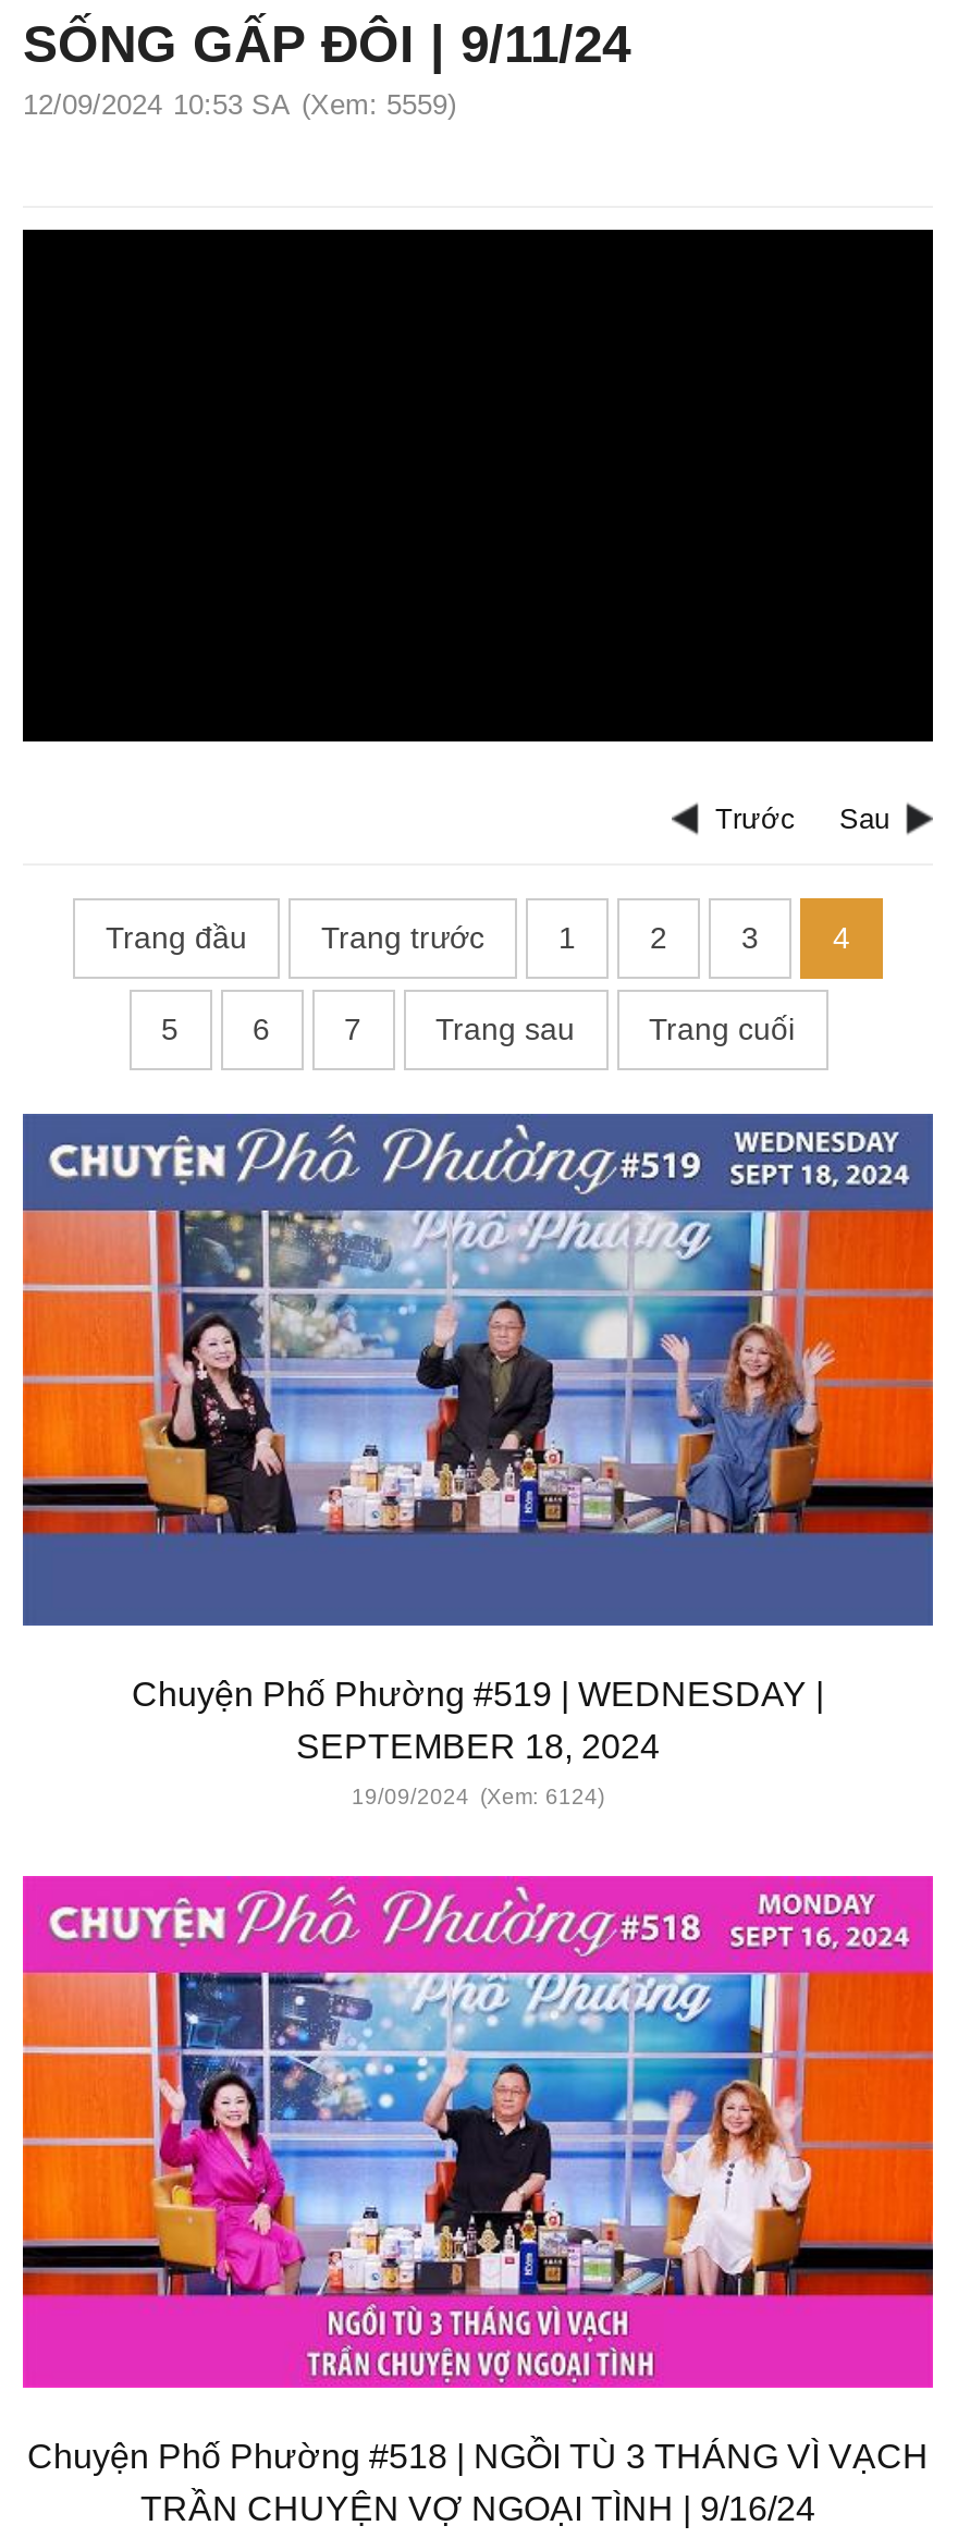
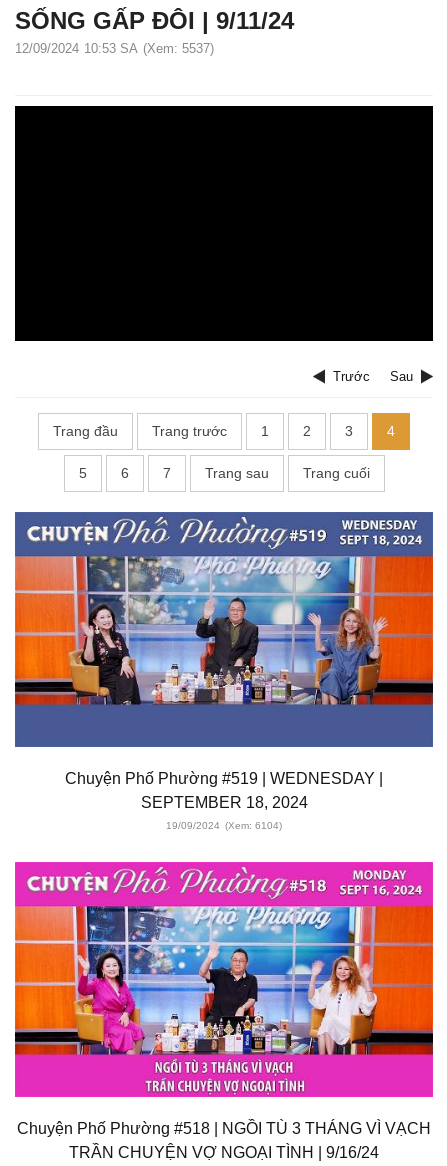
[23,88,456,121] 12/09/2024 10:53 SA (Xem: 5559) -> [15,41,214,56] 12/09/2024 10:53 SA (Xem: 5537)
[352,1785,604,1809] 19/09/2024 (Xem: 6124) -> [166,820,282,831] 19/09/2024 (Xem: 6104)

